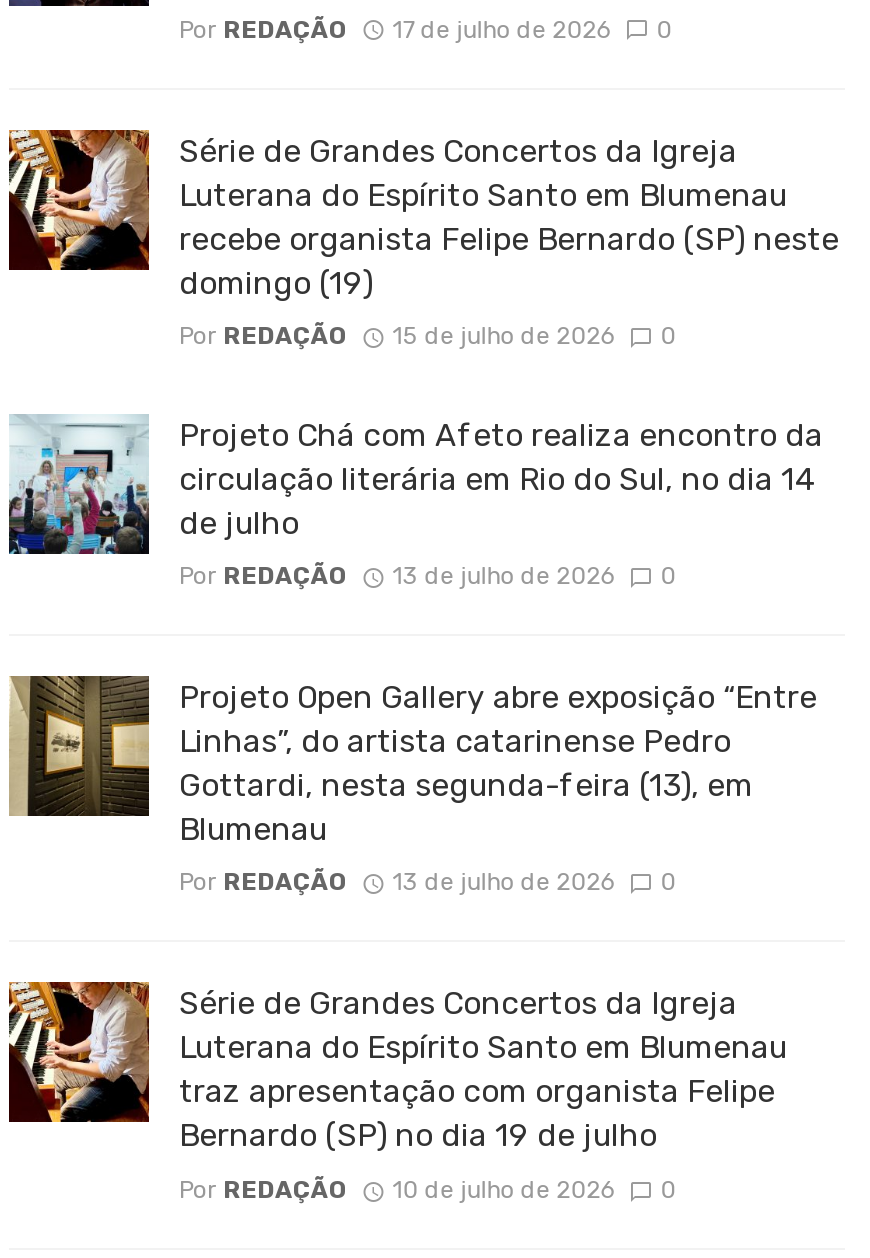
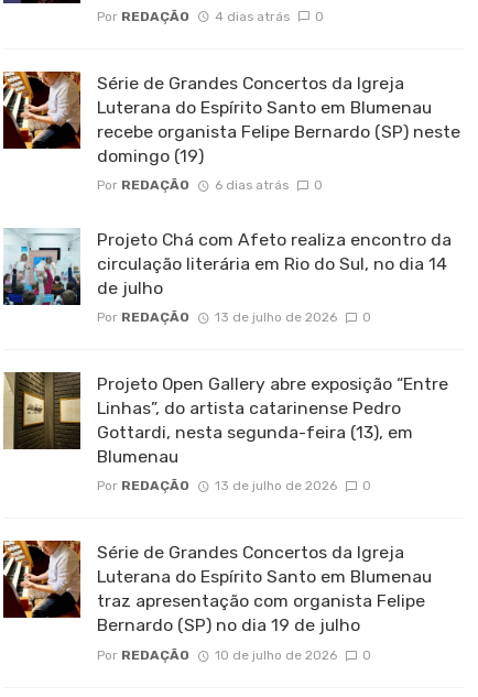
[179,15,672,43] Por REDAÇÃO 17 de julho de 2026 0 -> [97,8,323,24] Por REDAÇÃO 4 dias atrás 0
[179,322,676,350] Por REDAÇÃO 15 de julho de 2026 0 -> [97,177,322,192] Por REDAÇÃO 6 dias atrás 0

